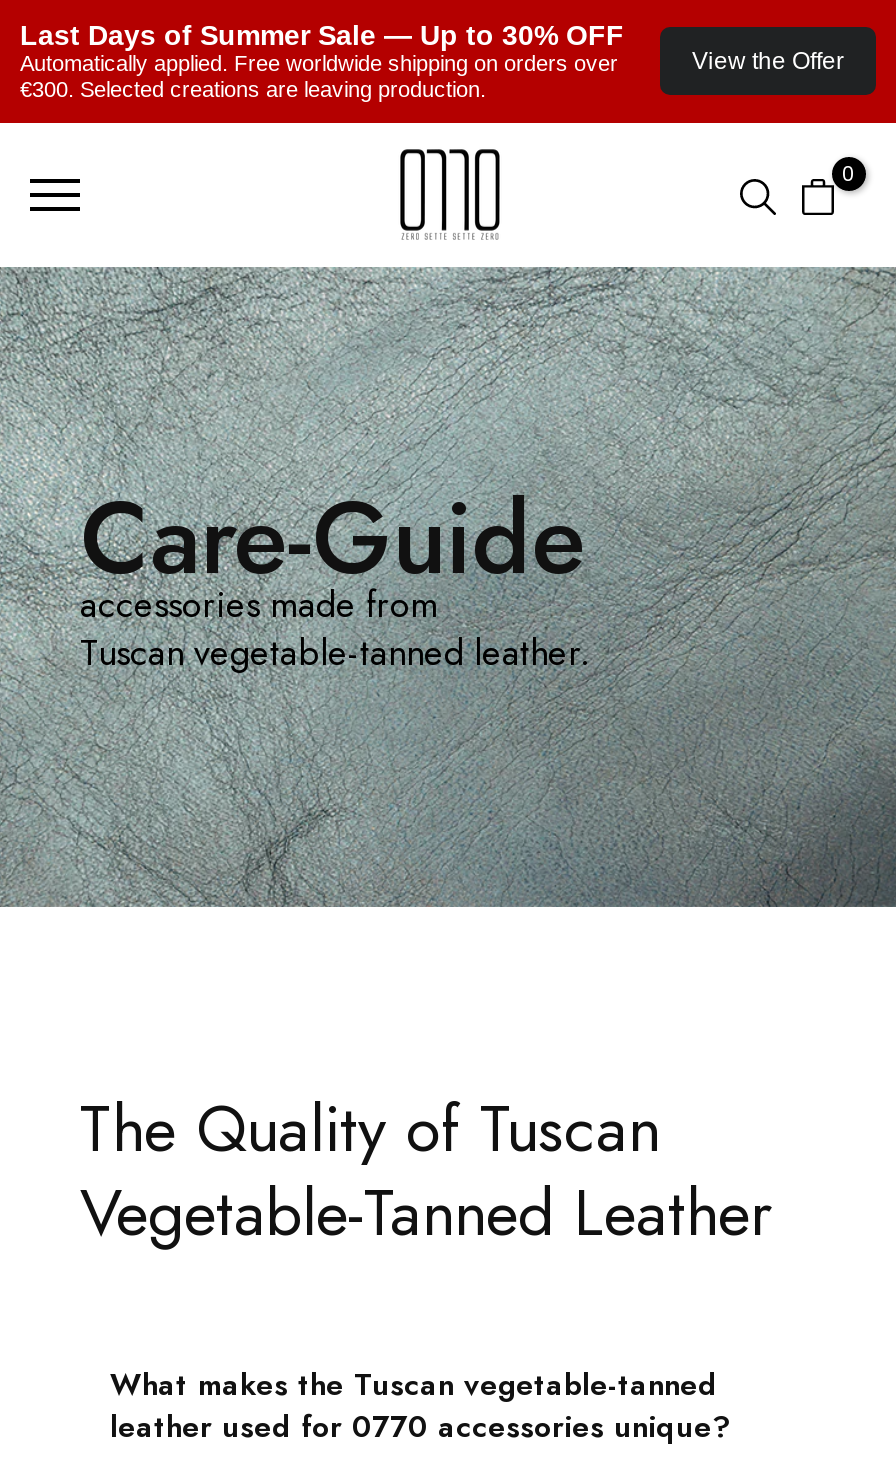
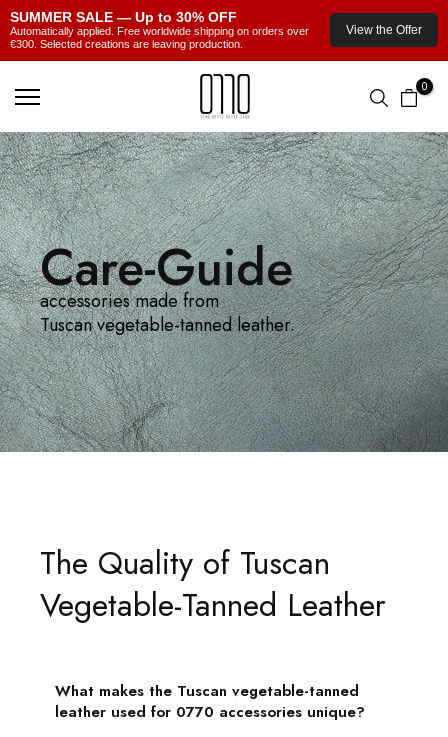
[20,19,624,51] Last Days of Summer Sale — Up to 30% OFF -> [10,9,237,25] SUMMER SALE — Up to 30% OFF

